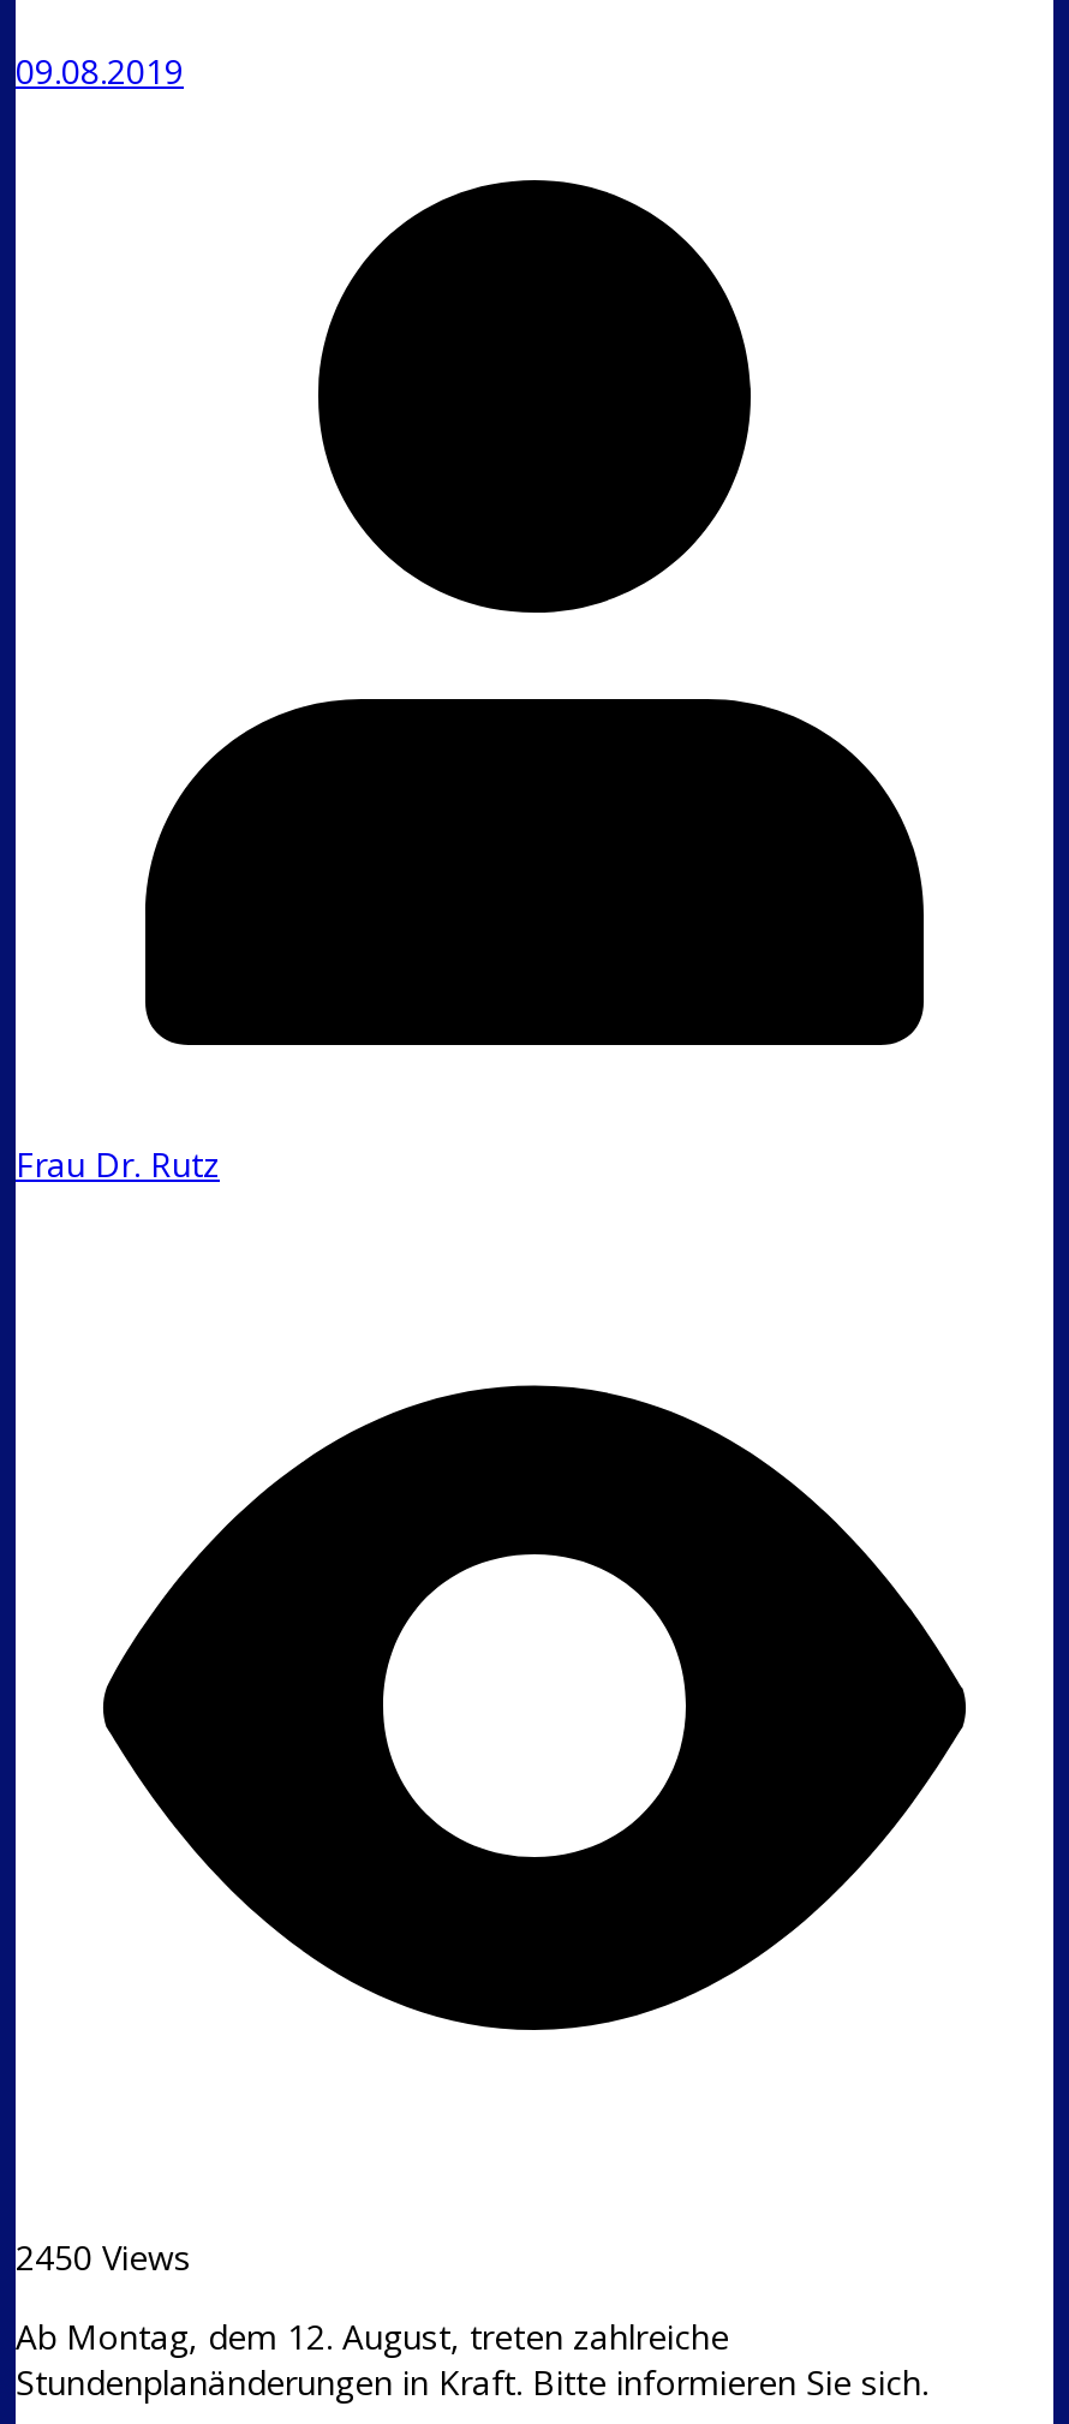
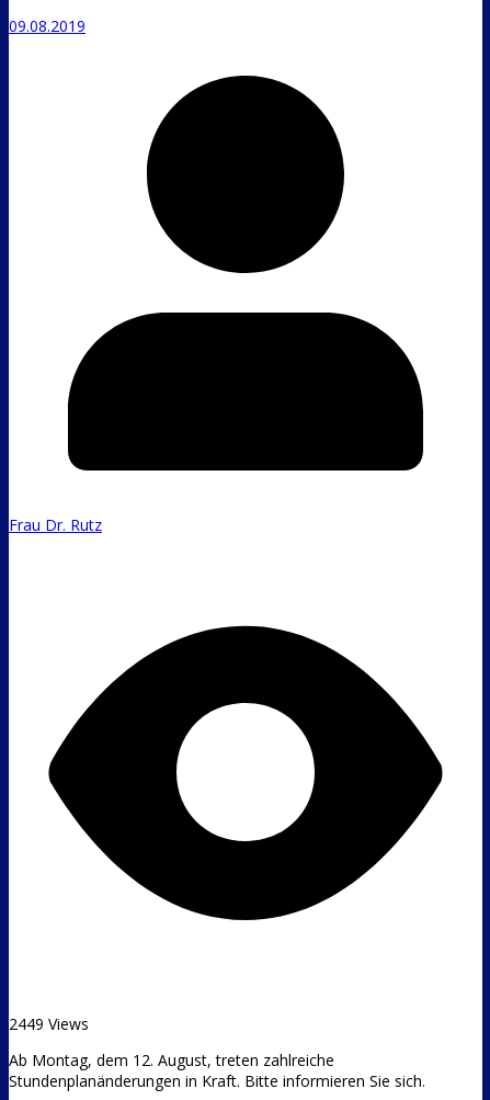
[16,2235,191,2281] 2450 Views -> [9,1014,89,1035] 2449 Views

